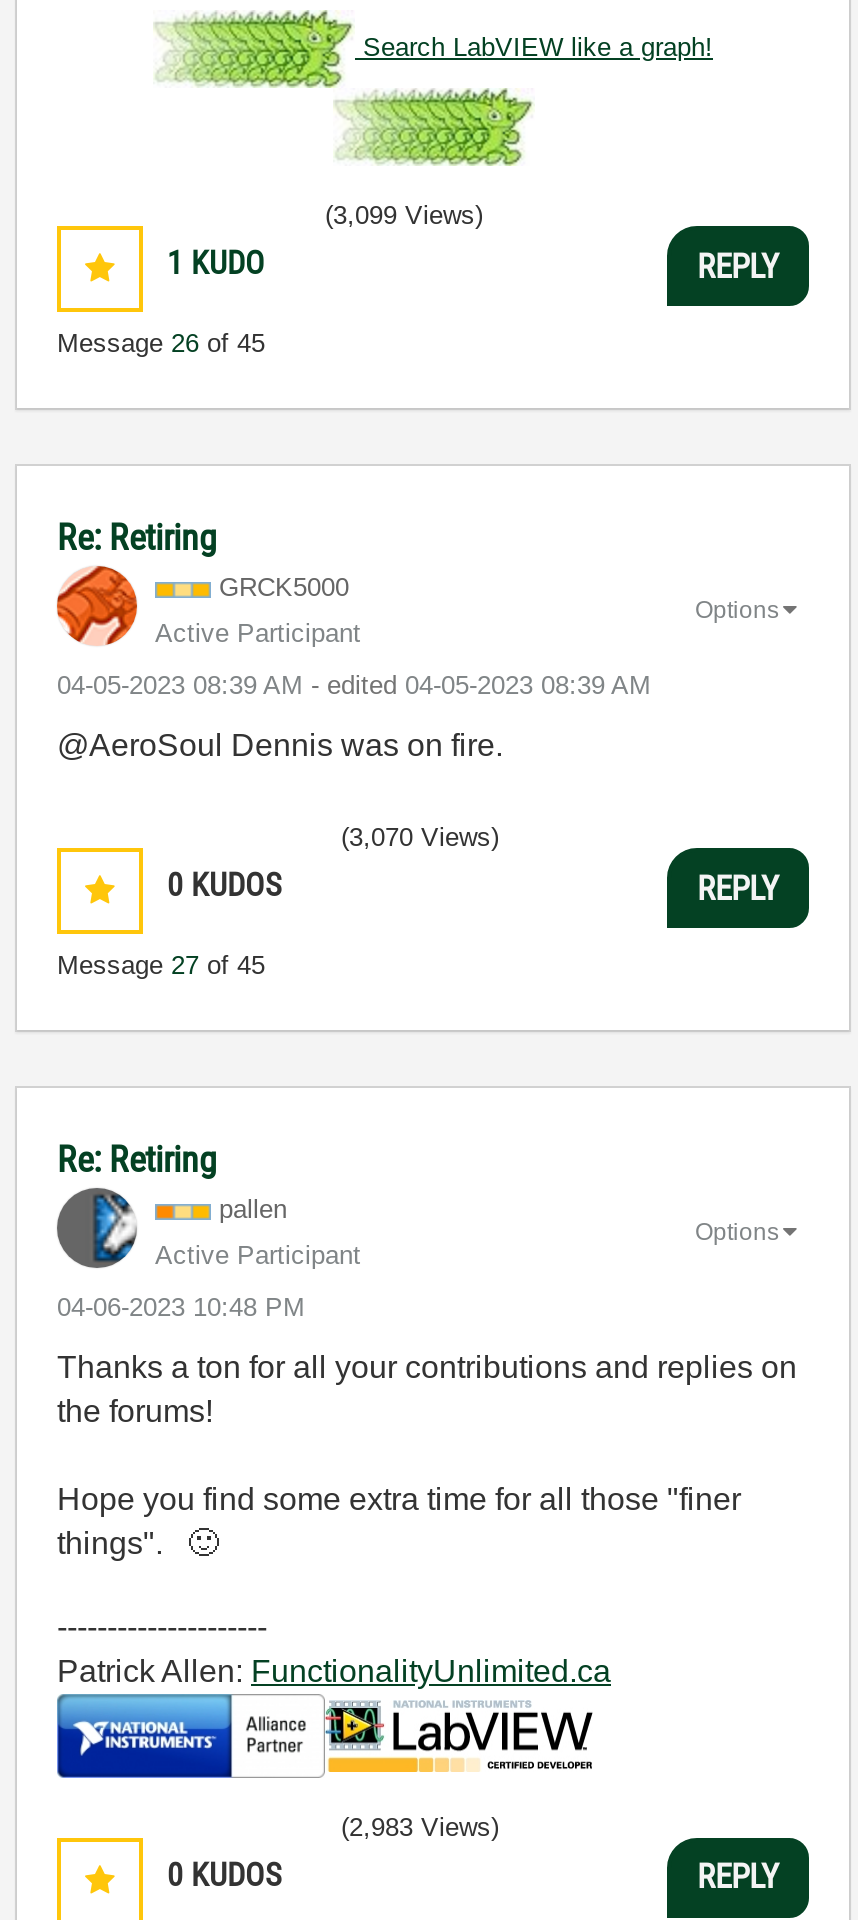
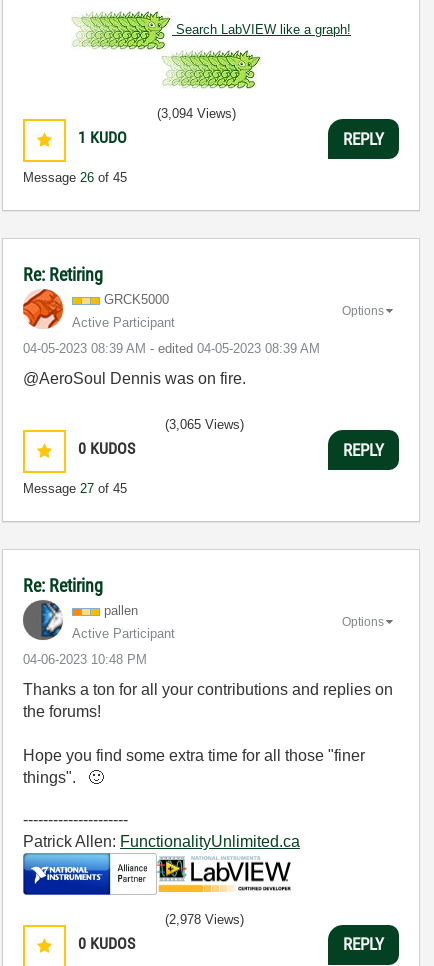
[325,200,483,230] (3,099 Views) -> [157,106,236,121] (3,094 Views)
[341,822,499,852] (3,070 Views) -> [165,417,244,432] (3,065 Views)
[341,1811,499,1841] (2,983 Views) -> [165,912,244,927] (2,978 Views)

